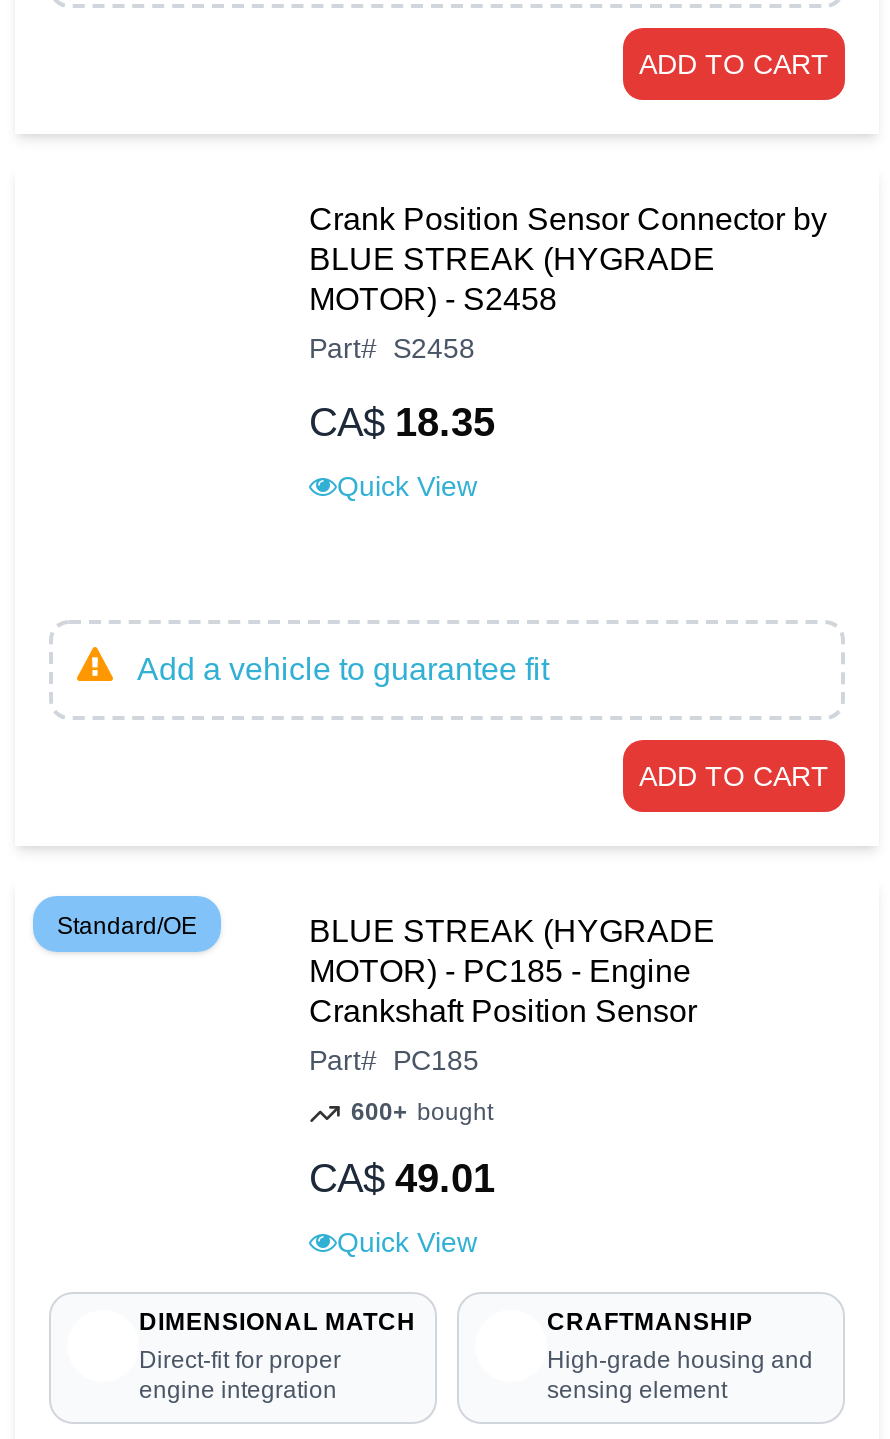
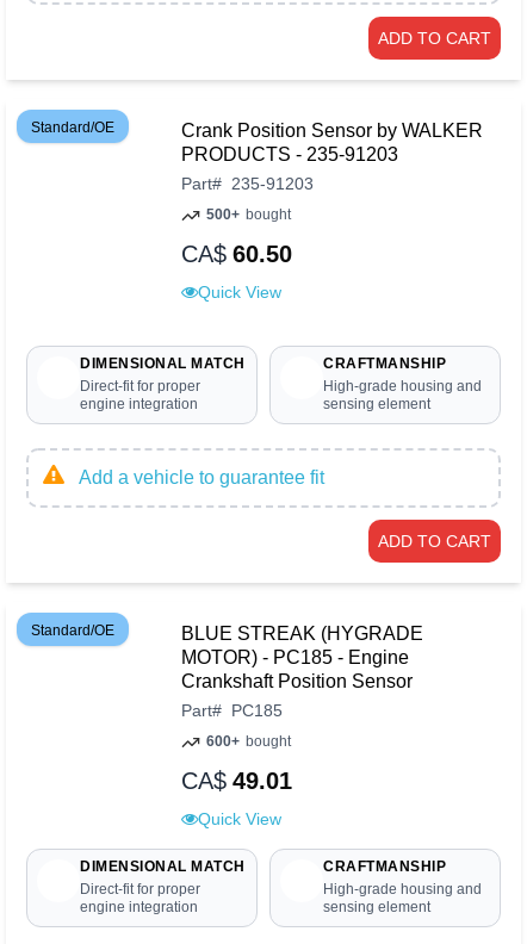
[309,202,827,444] Crank Position Sensor Connector by | BLUE STREAK (HYGRADE | MOTOR) - S2458 | Part#S2458 | CA$ 18.35 -> [31,119,483,266] Standard/OE | Crank Position Sensor by WALKER | PRODUCTS - 235-91203 | Part#235-91203 | 500+ bought | CA$ 60.50
none -> [80,355,245,412] DIMENSIONAL MATCH | Direct-fit for proper | engine integration
none -> [323,355,482,412] CRAFTMANSHIP | High-grade housing and | sensing element

